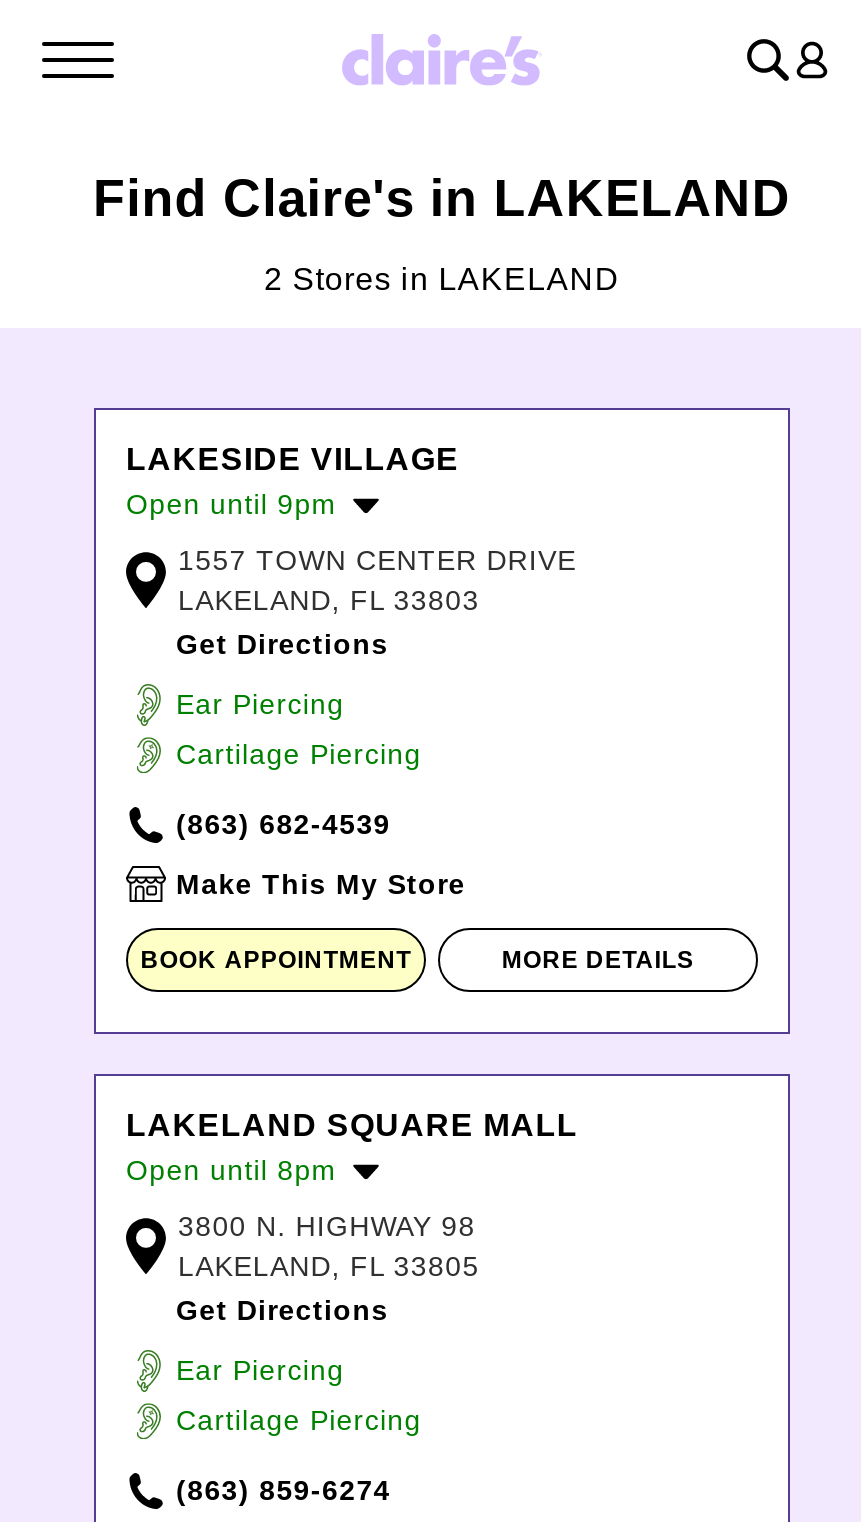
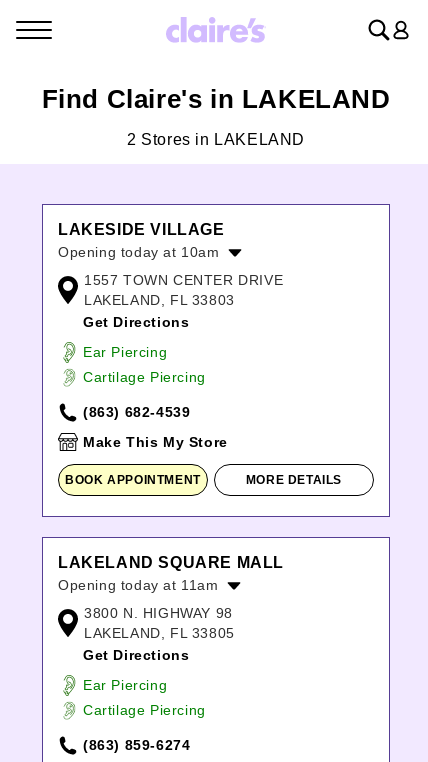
[126,489,337,521] Open until 9pm -> [58,244,220,260] Opening today at 10am
[126,1155,337,1187] Open until 8pm -> [58,577,219,593] Opening today at 11am

